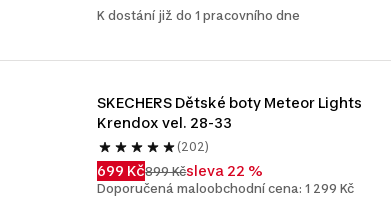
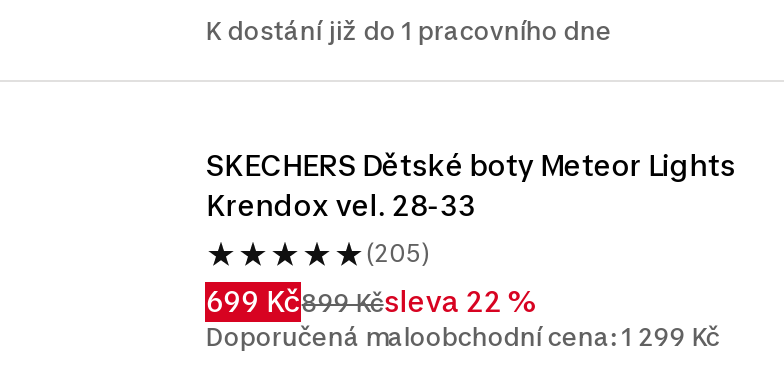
[177,139,209,154] (202) -> [366,238,430,268] (205)

